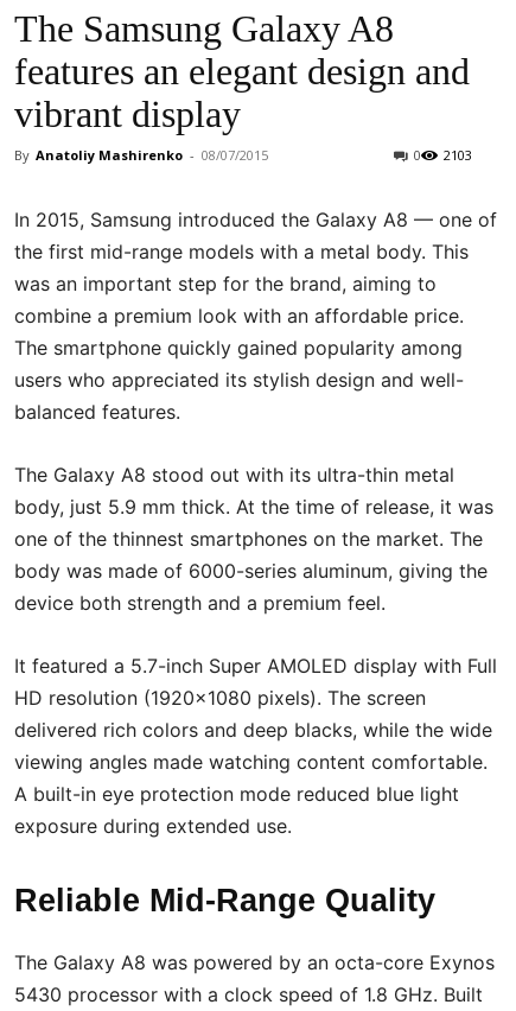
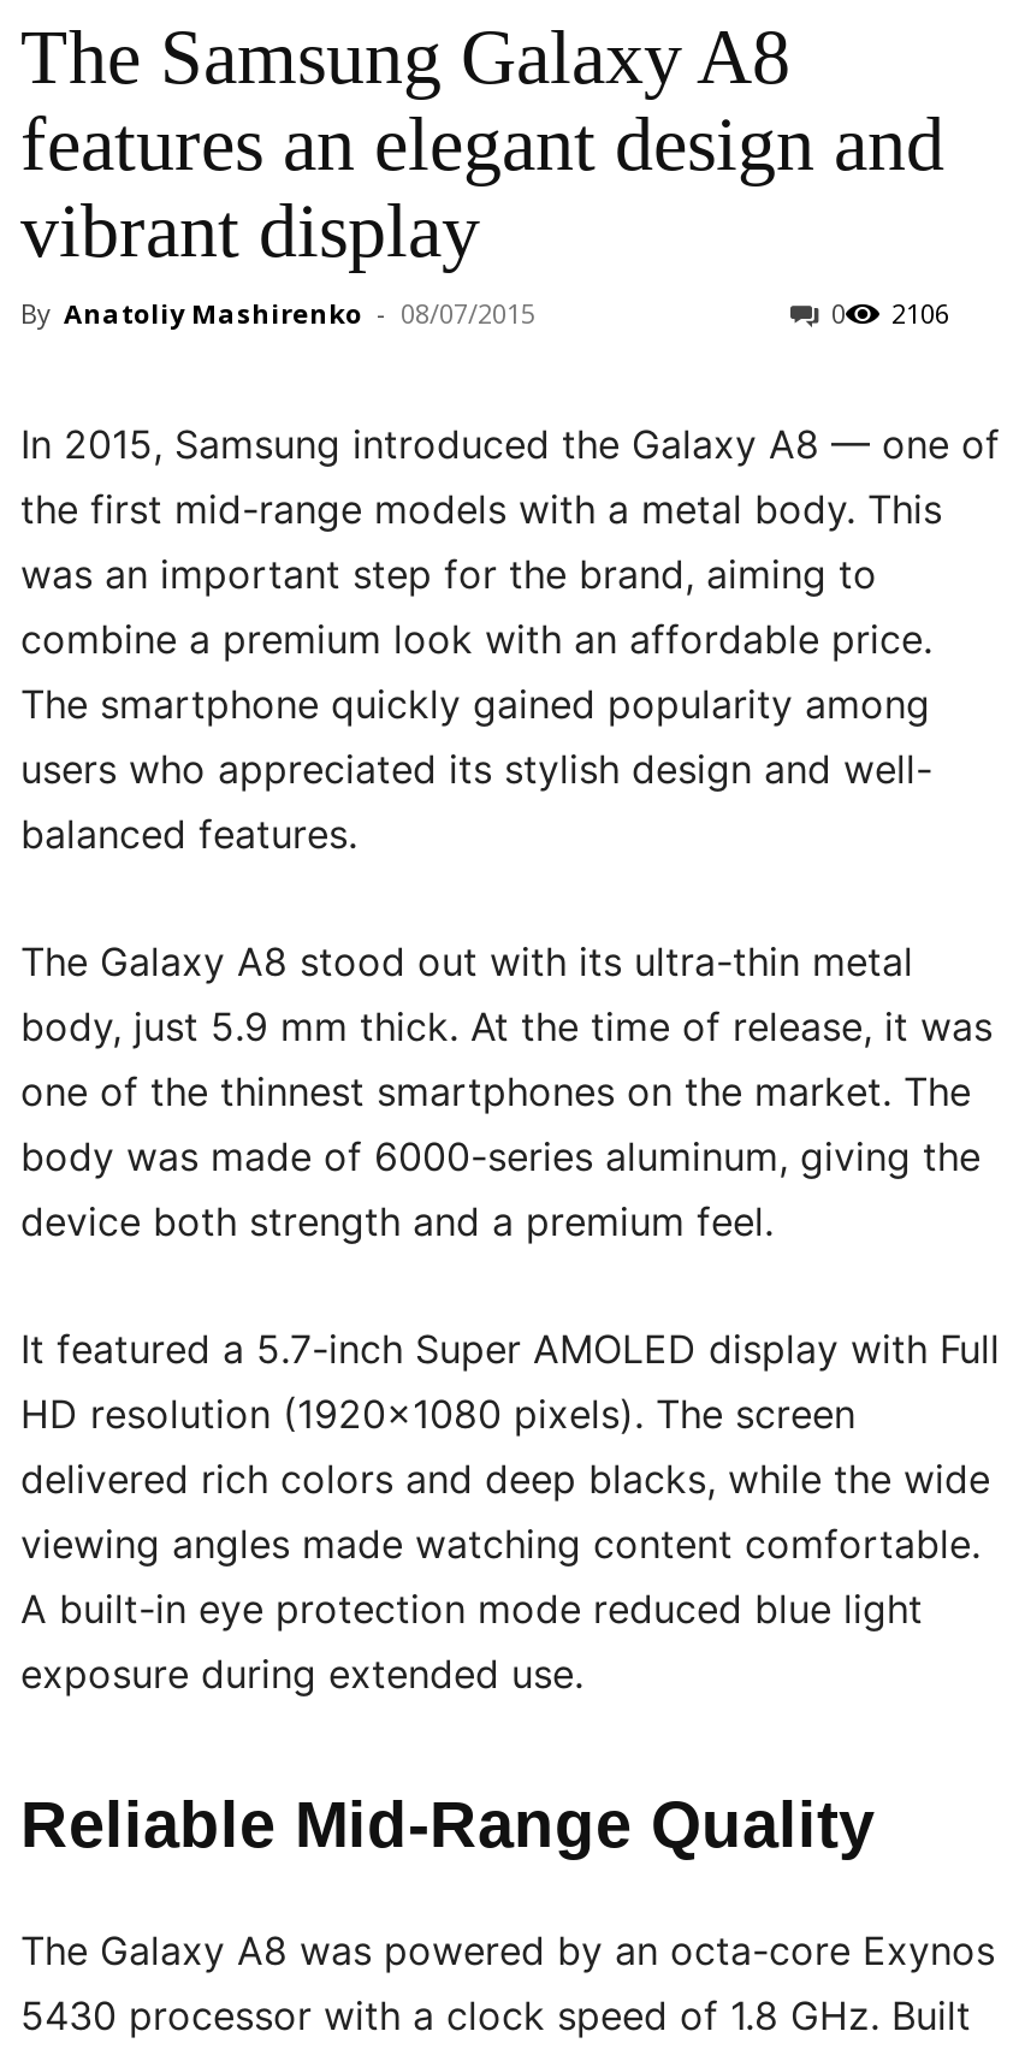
[414,146,472,164] 0 2103 -> [831,295,949,331] 0 2106

